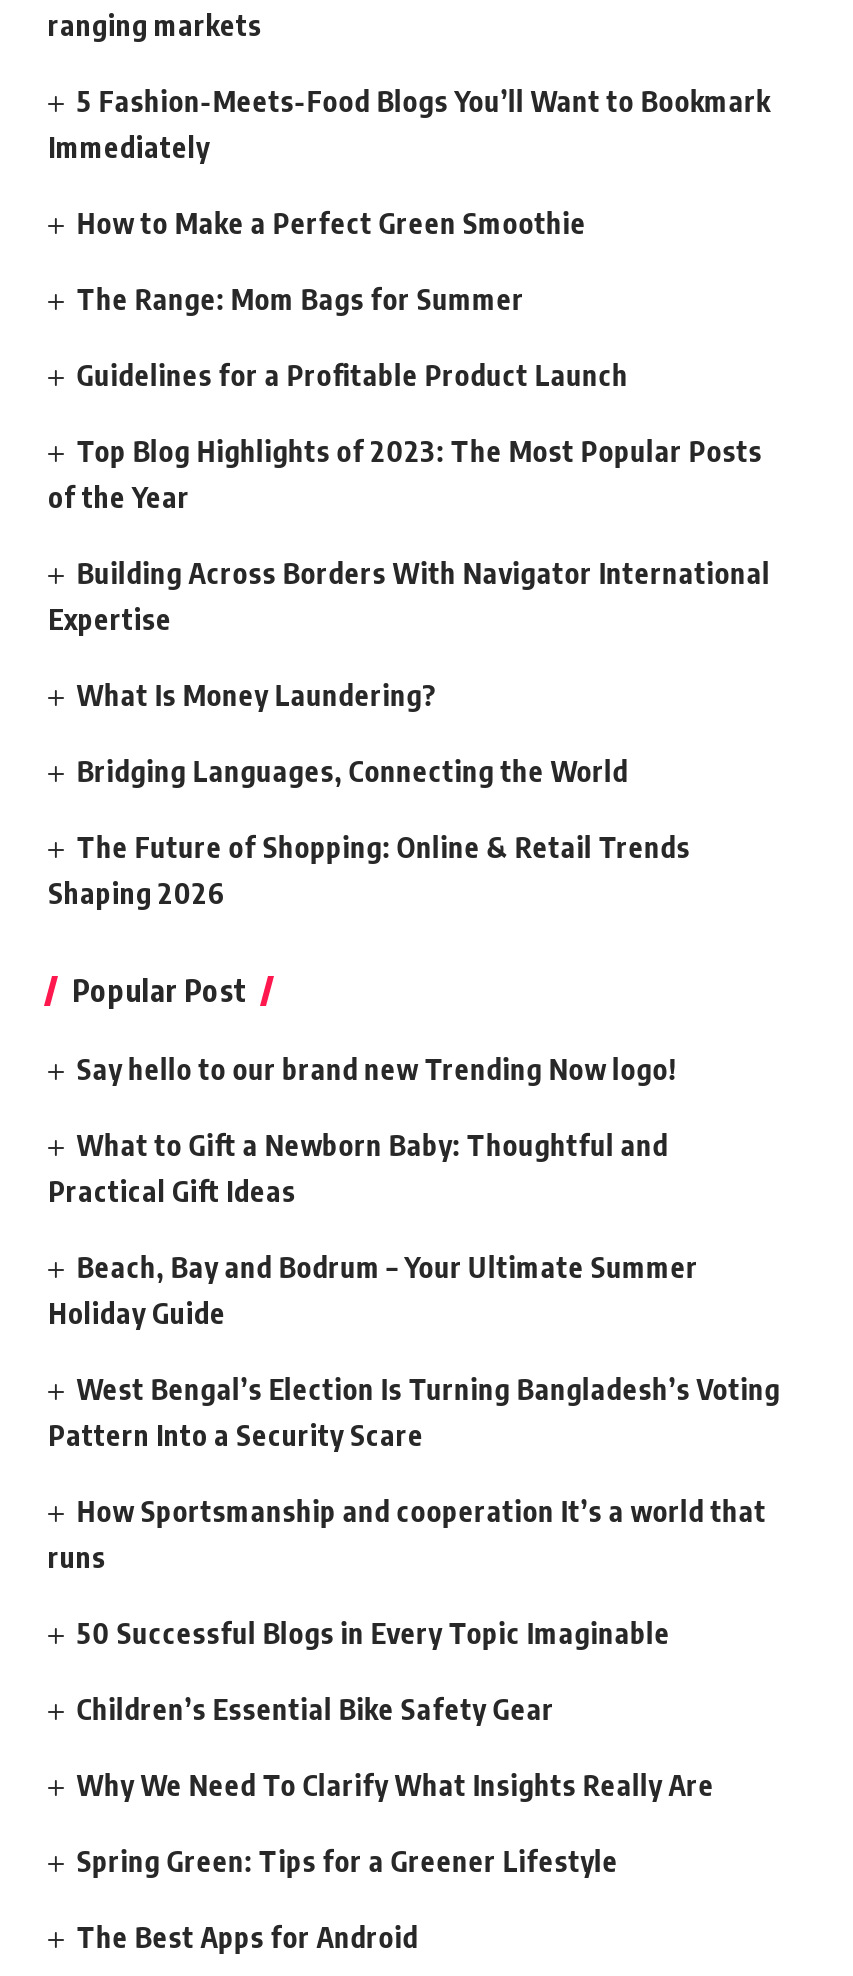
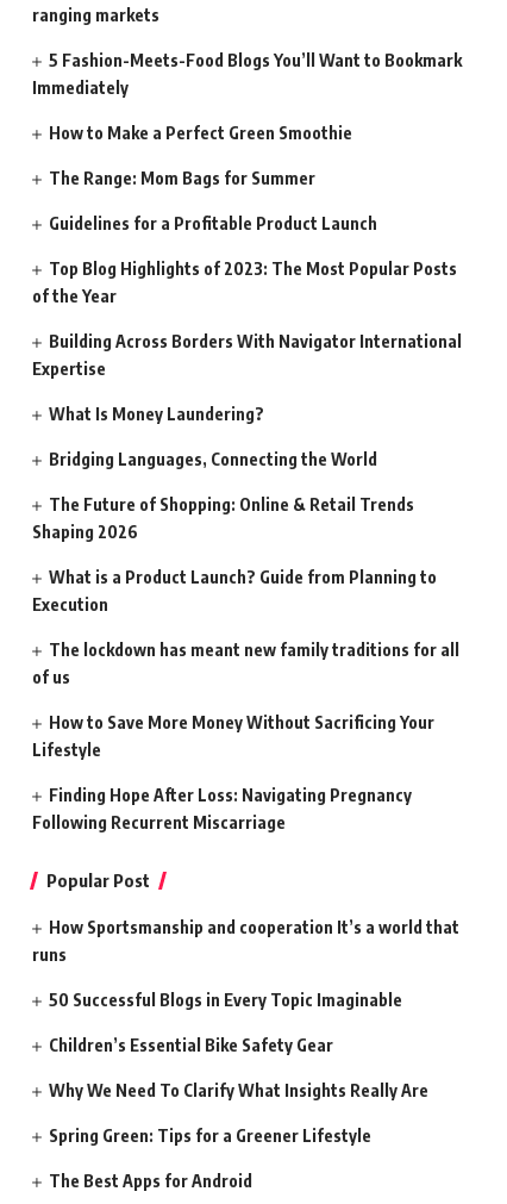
none -> [32,567,460,833] What is a Product Launch? Guide from Planning to | Execution | The lockdown has meant new family traditions for all | of us | How to Save More Money Without Sacrificing Your | Lifestyle | Finding Hope After Loss: Navigating Pregnancy | Following Recurrent Miscarriage
moved [72,973,246,1009] -> [46,870,150,891]: Popular Post
[48,1053,780,1453] Say hello to our brand new Trending Now logo! | What to Gift a Newborn Baby: Thoughtful and | Practical Gift Ideas | Beach, Bay and Bodrum – Your Ultimate Summer | Holiday Guide | West Bengal’s Election Is Turning Bangladesh’s Voting | Pattern Into a Security Scare -> none

